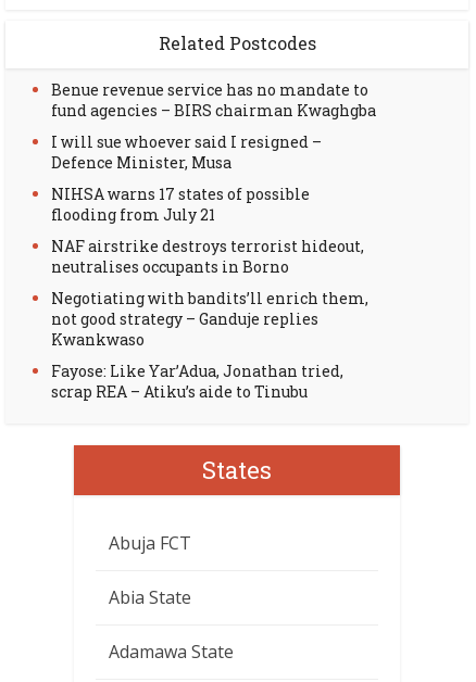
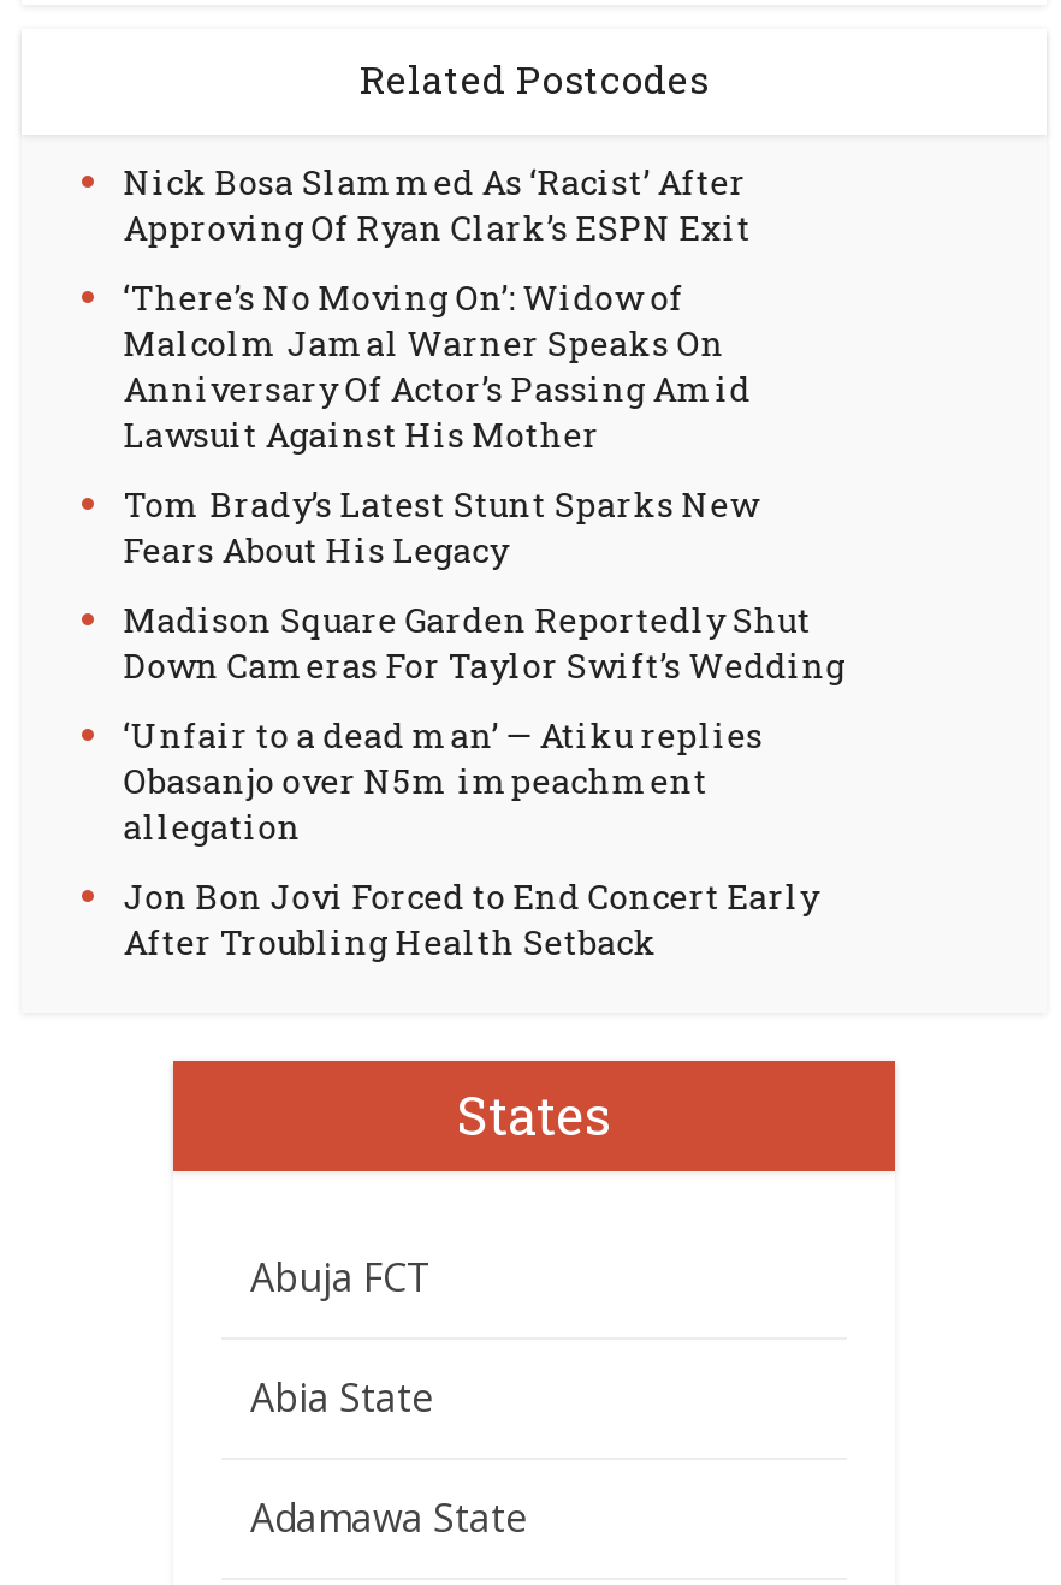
[51,79,376,121] Benue revenue service has no mandate to | fund agencies – BIRS chairman Kwaghgba -> [123,159,751,250] Nick Bosa Slammed As ‘Racist’ After | Approving Of Ryan Clark’s ESPN Exit
[51,131,322,173] I will sue whoever said I resigned – | Defence Minister, Musa -> [123,274,751,457] ‘There’s No Moving On’: Widow of | Malcolm Jamal Warner Speaks On | Anniversary Of Actor’s Passing Amid | Lawsuit Against His Mother
[51,184,310,225] NIHSA warns 17 states of possible | flooding from July 21 -> [123,481,758,572] Tom Brady’s Latest Stunt Sparks New | Fears About His Legacy
[51,236,364,277] NAF airstrike destroys terrorist hideout, | neutralises occupants in Borno -> [123,596,845,688] Madison Square Garden Reportedly Shut | Down Cameras For Taylor Swift’s Wedding
[51,288,369,350] Negotiating with bandits’ll enrich them, | not good strategy – Ganduje replies | Kwankwaso -> [123,712,763,849] ‘Unfair to a dead man’ — Atiku replies | Obasanjo over N5m impeachment | allegation
[51,361,344,402] Fayose: Like Yar’Adua, Jonathan tried, | scrap REA – Atiku’s aide to Tinubu -> [123,873,818,964] Jon Bon Jovi Forced to End Concert Early | After Troubling Health Setback

